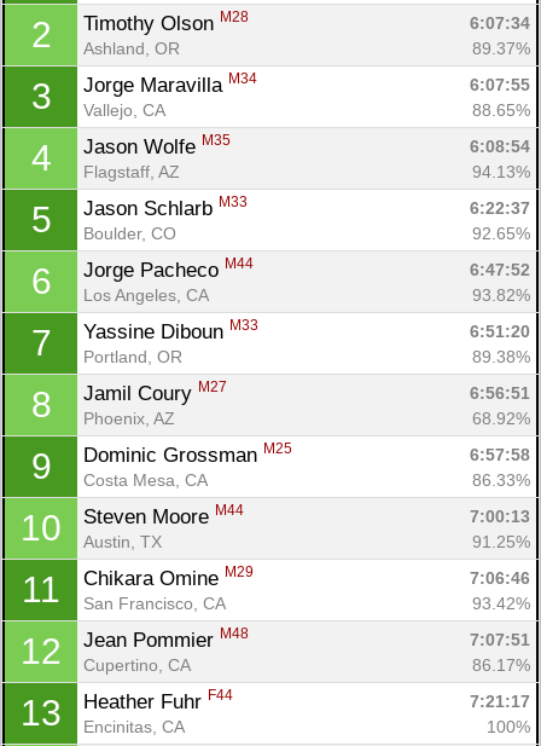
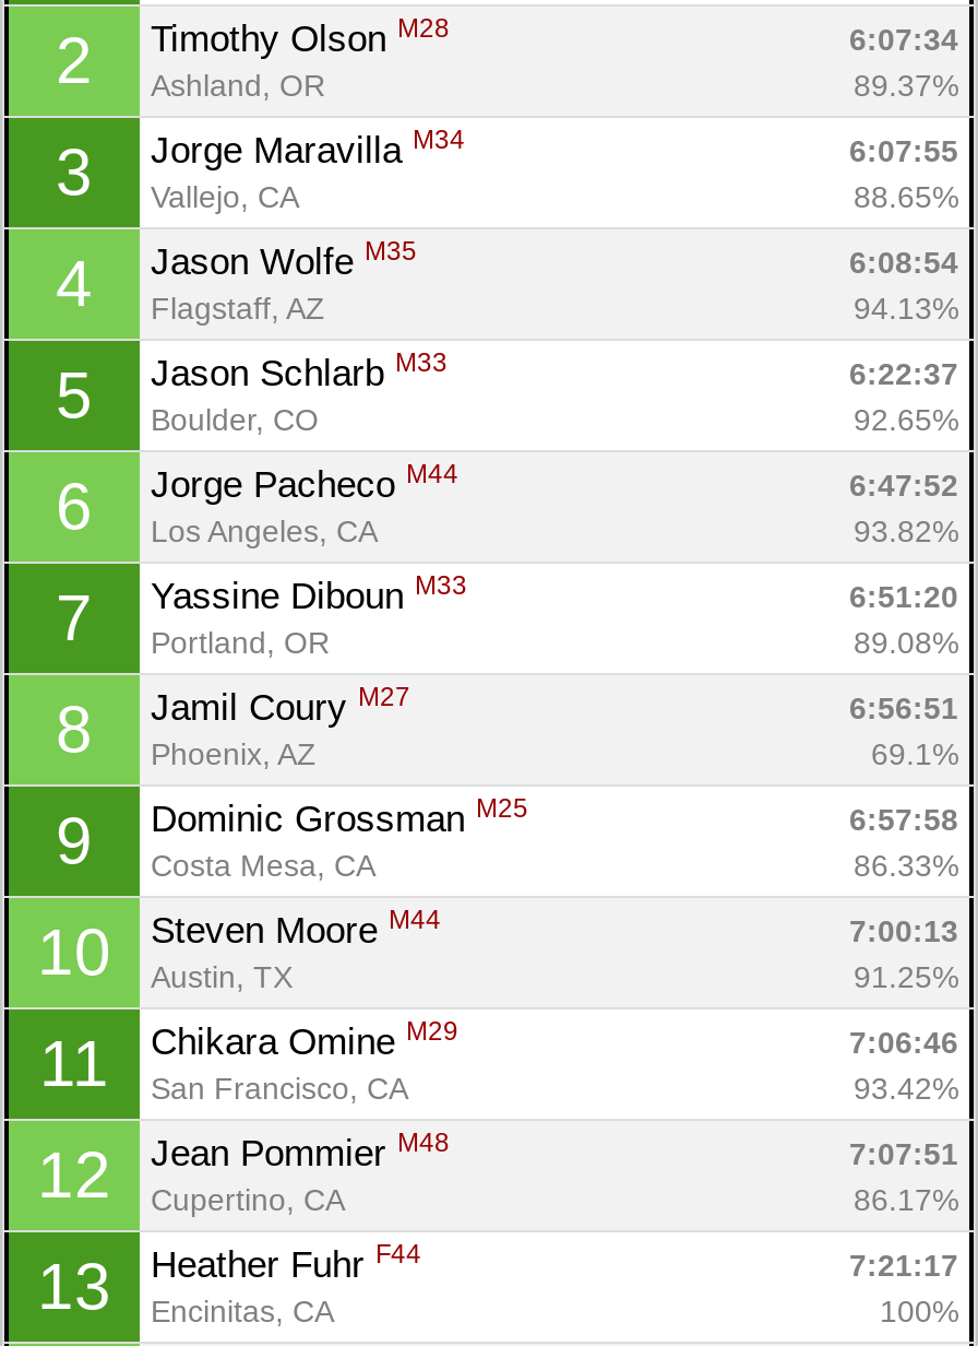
[472,347,530,366] 89.38% -> [854,625,958,660] 89.08%
[472,409,530,428] 68.92% -> [871,736,958,771] 69.1%

